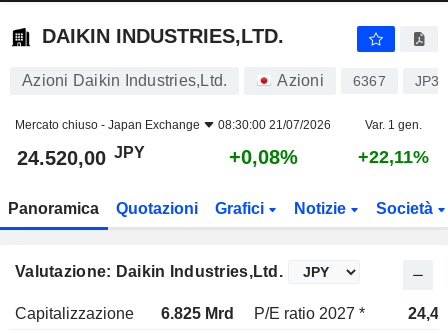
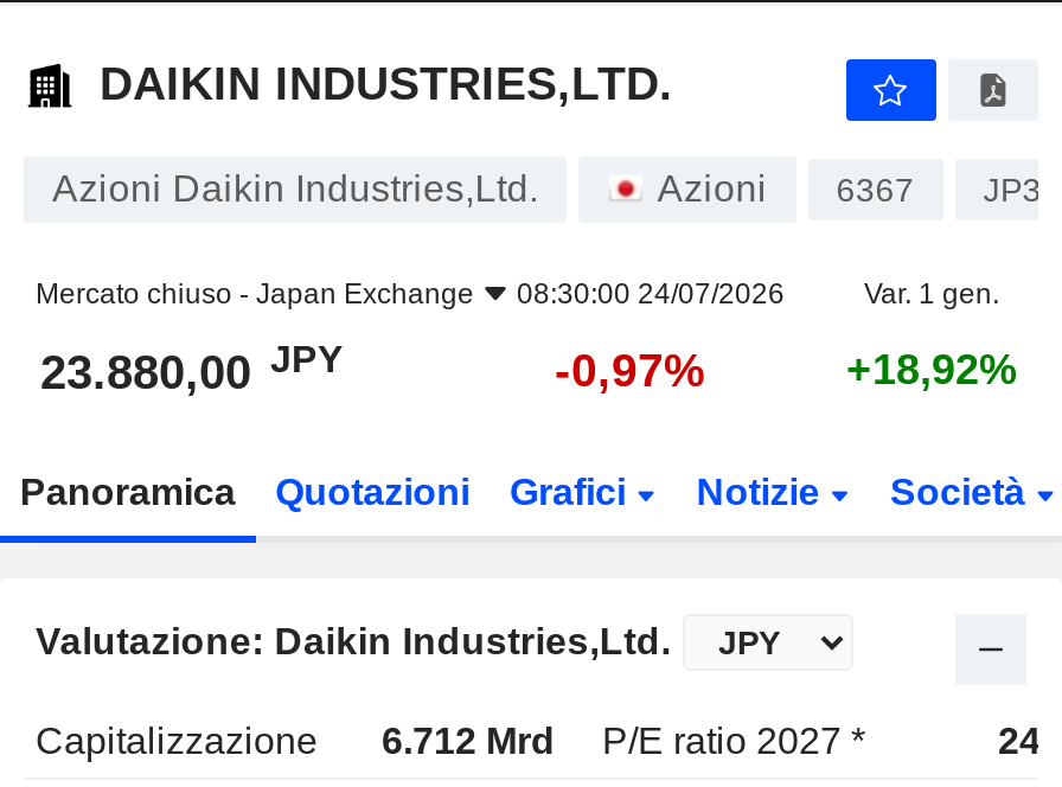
[15,118,331,132] Mercato chiuso - Japan Exchange 08:30:00 21/07/2026 -> [36,277,785,311] Mercato chiuso - Japan Exchange 08:30:00 24/07/2026
[17,143,145,169] 24.520,00 JPY -> [40,338,344,398] 23.880,00 JPY
[229,146,298,168] +0,08% -> [555,344,706,396] -0,97%
[358,147,429,167] +22,11% -> [846,346,1017,393] +18,92%
[15,305,365,322] Capitalizzazione 6.825 Mrd P/E ratio 2027 * -> [36,721,865,761] Capitalizzazione 6.712 Mrd P/E ratio 2027 *
[408,305,448,322] 24,4x -> [998,721,1062,761] 24x

